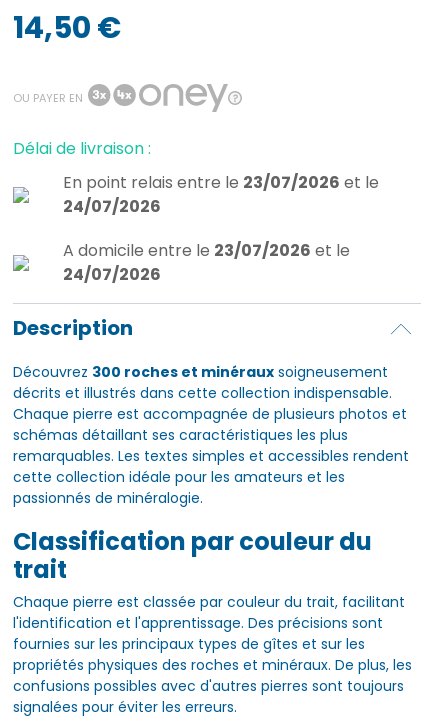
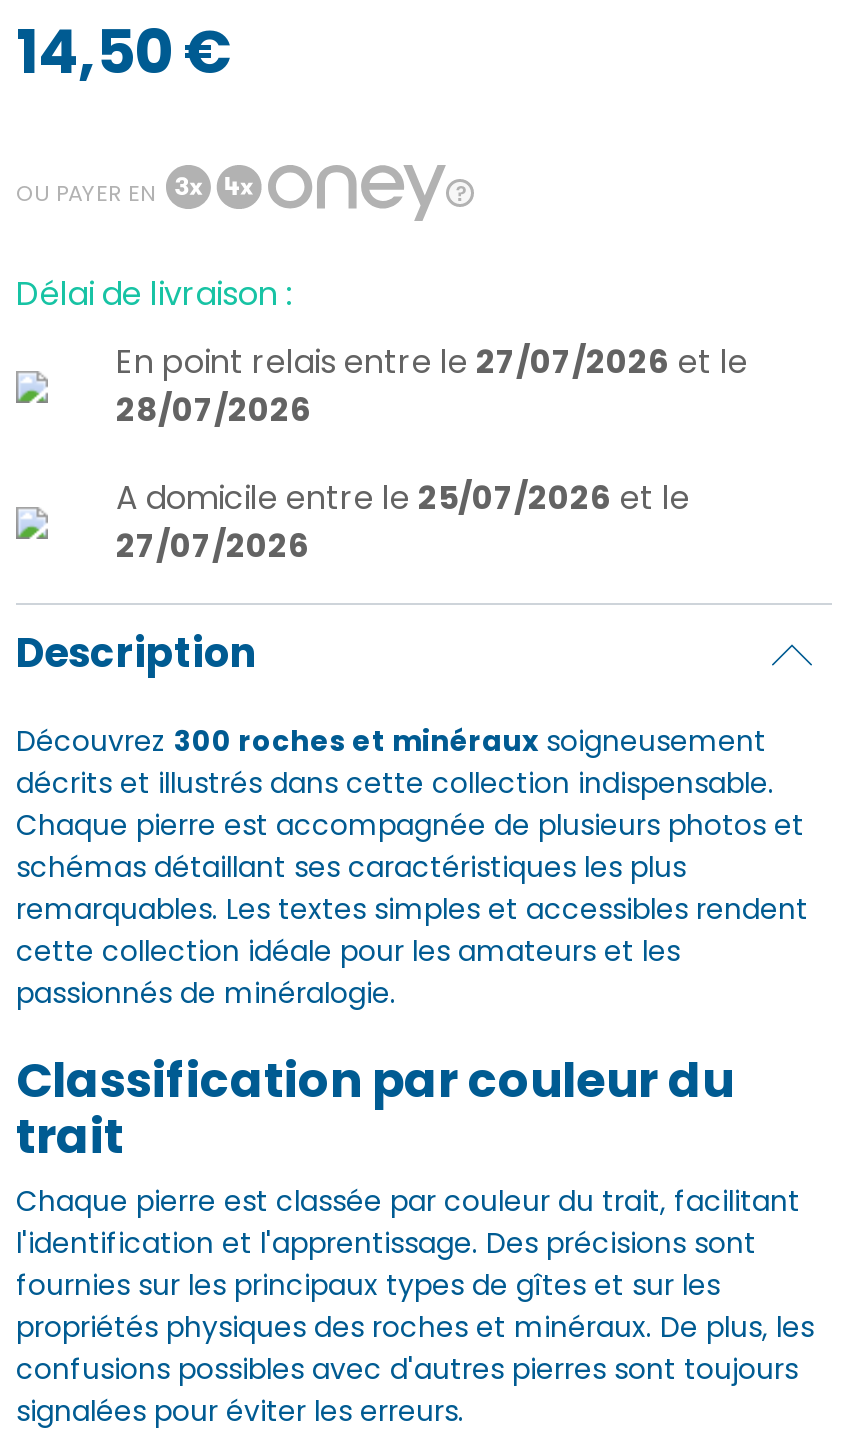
[63,171,379,194] En point relais entre le 23/07/2026 et le -> [116,338,748,384] En point relais entre le 27/07/2026 et le
[63,195,161,218] 24/07/2026 -> [116,386,312,432] 28/07/2026
[63,239,350,262] A domicile entre le 23/07/2026 et le -> [116,474,690,520] A domicile entre le 25/07/2026 et le
[63,263,161,286] 24/07/2026 -> [116,522,310,568] 27/07/2026

